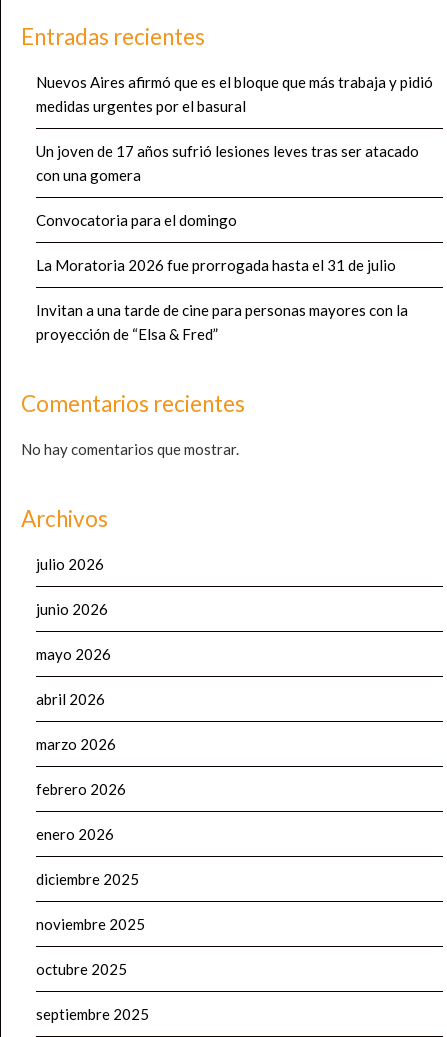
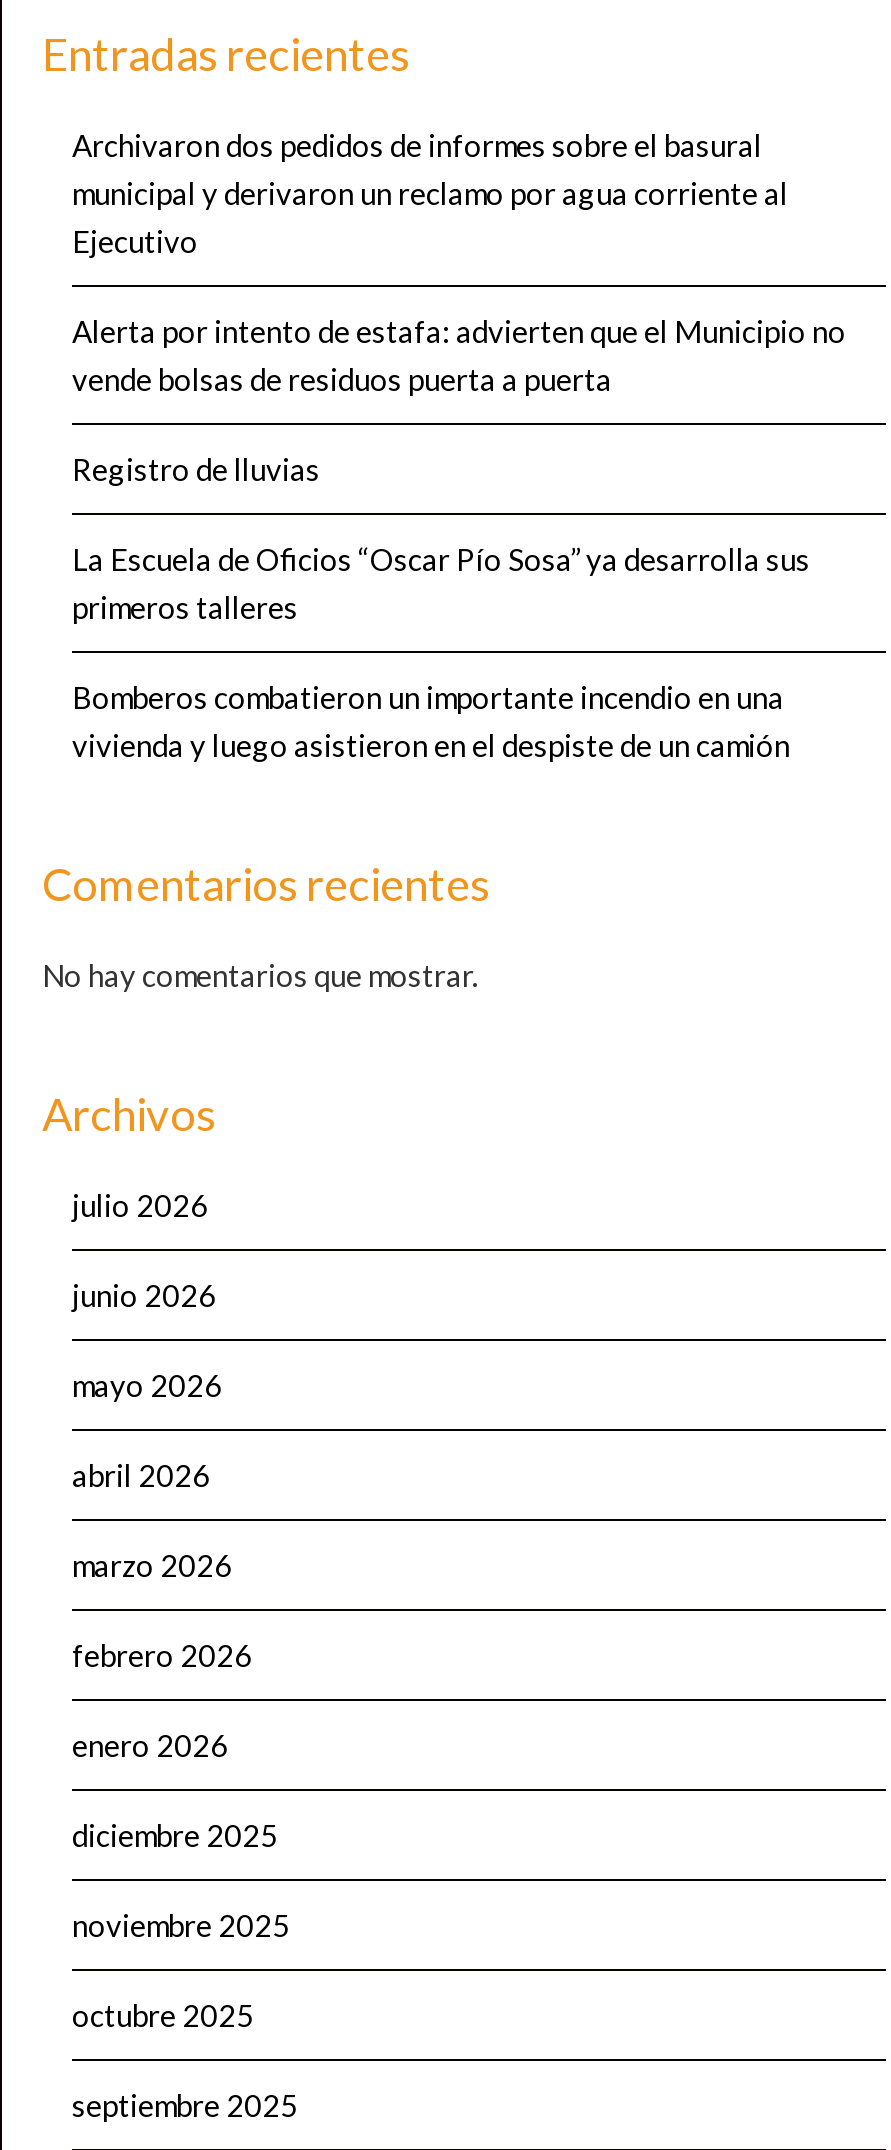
[36,73,433,115] Nuevos Aires afirmó que es el bloque que más trabaja y pidió | medidas urgentes por el basural -> [72,126,788,258] Archivaron dos pedidos de informes sobre el basural | municipal y derivaron un reclamo por agua corriente al | Ejecutivo
[36,142,419,184] Un joven de 17 años sufrió lesiones leves tras ser atacado | con una gomera -> [72,312,846,396] Alerta por intento de estafa: advierten que el Municipio no | vende bolsas de residuos puerta a puerta
[36,211,237,229] Convocatoria para el domingo -> [72,450,320,486] Registro de lluvias
[36,256,396,274] La Moratoria 2026 fue prorrogada hasta el 31 de julio -> [72,540,810,624] La Escuela de Oficios “Oscar Pío Sosa” ya desarrolla sus | primeros talleres
[36,301,408,343] Invitan a una tarde de cine para personas mayores con la | proyección de “Elsa & Fred” -> [72,678,790,762] Bomberos combatieron un importante incendio en una | vivienda y luego asistieron en el despiste de un camión

